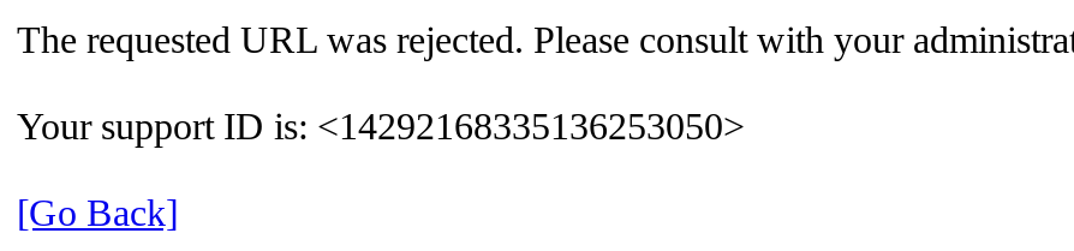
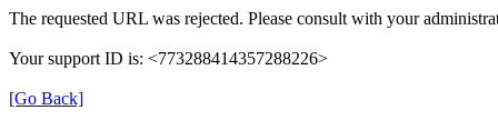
[17,106,745,147] Your support ID is: <14292168335136253050> -> [9,49,328,68] Your support ID is: <773288414357288226>

